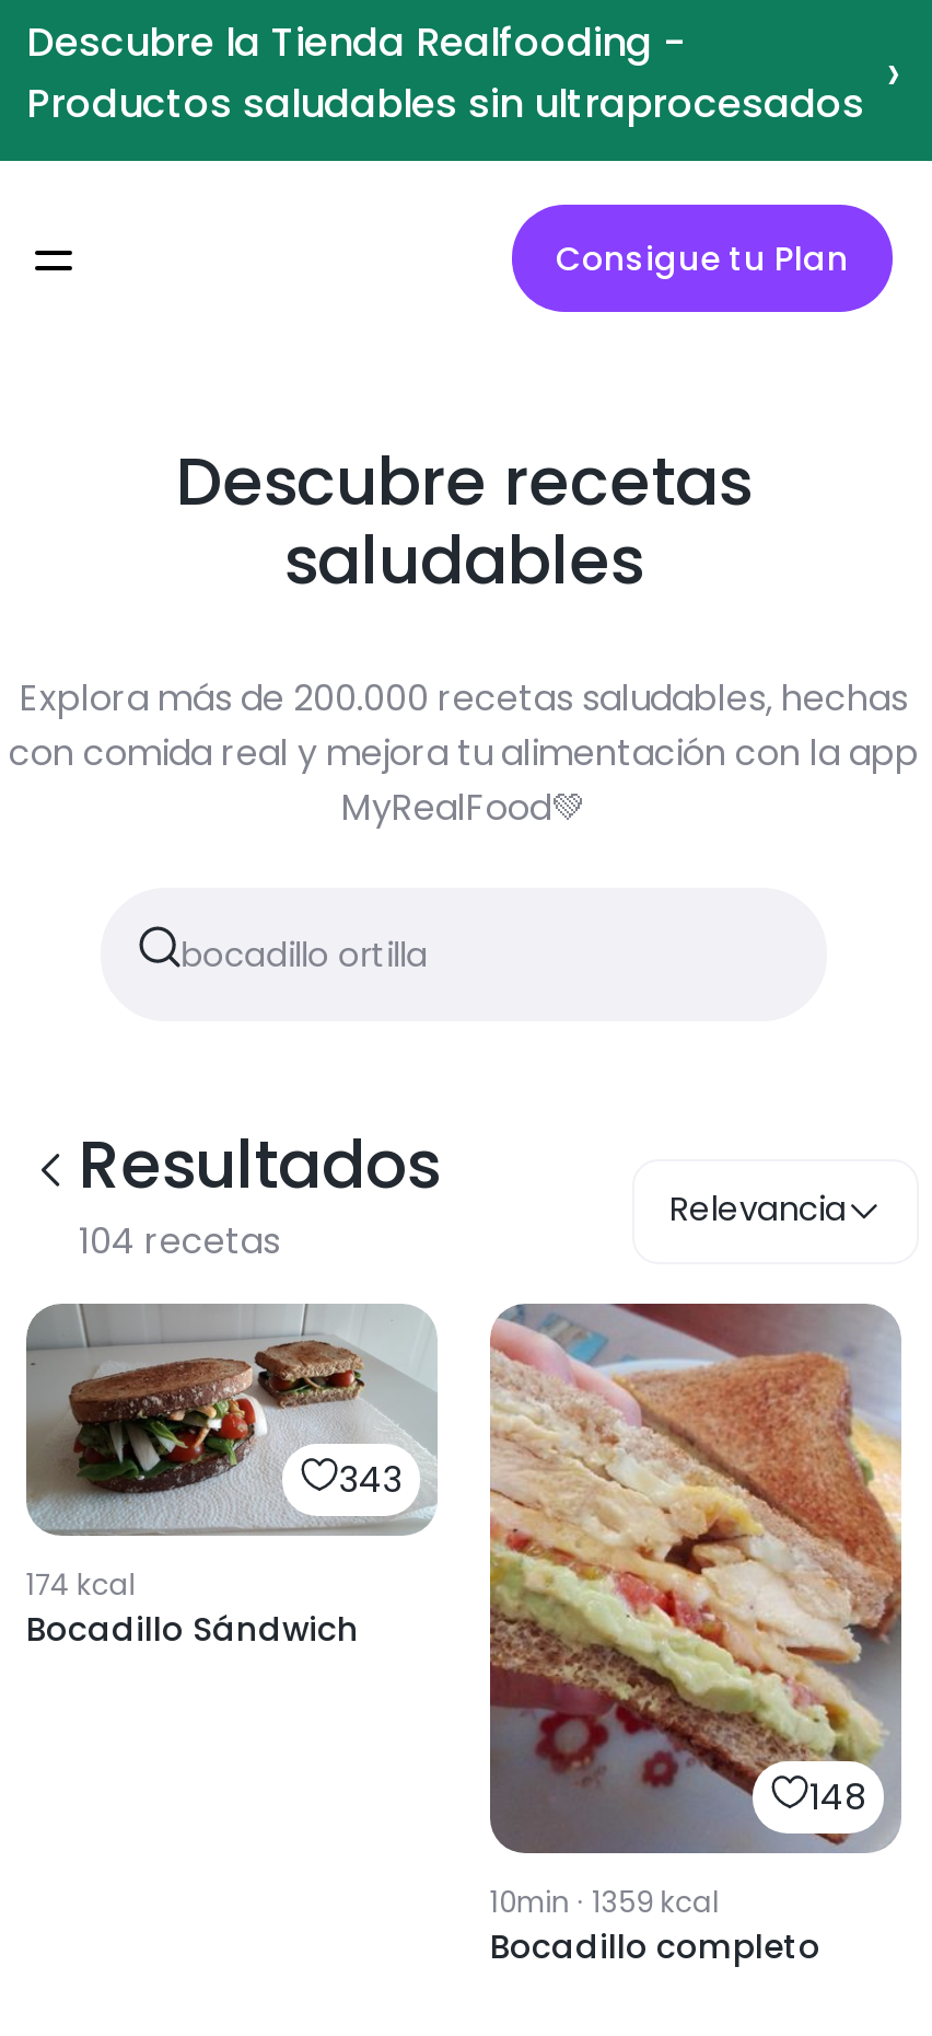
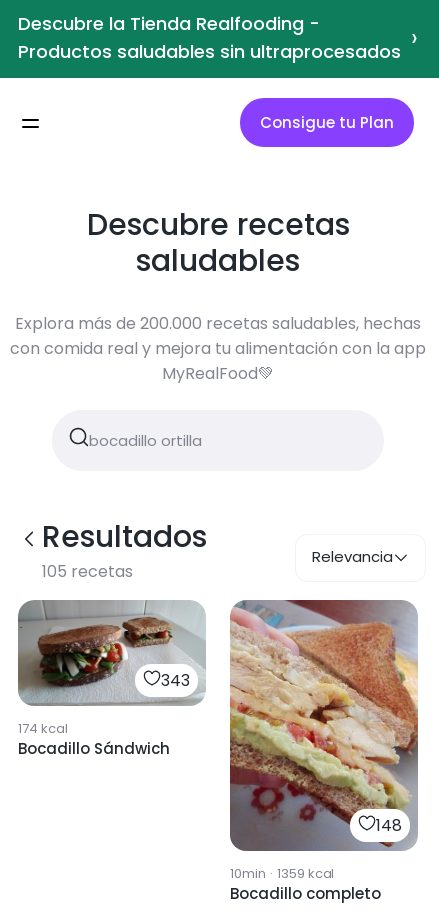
[79,1216,280,1266] 104 recetas -> [42,560,133,583] 105 recetas

